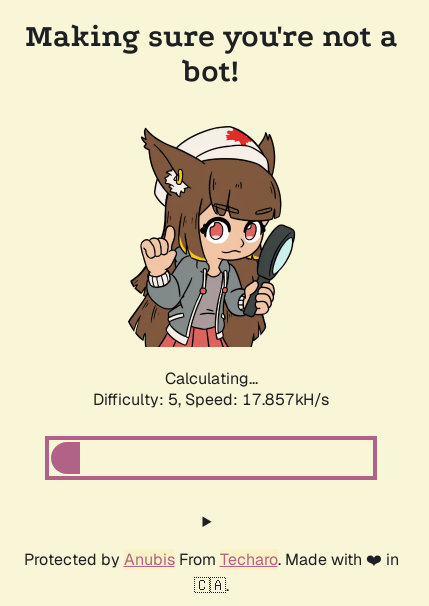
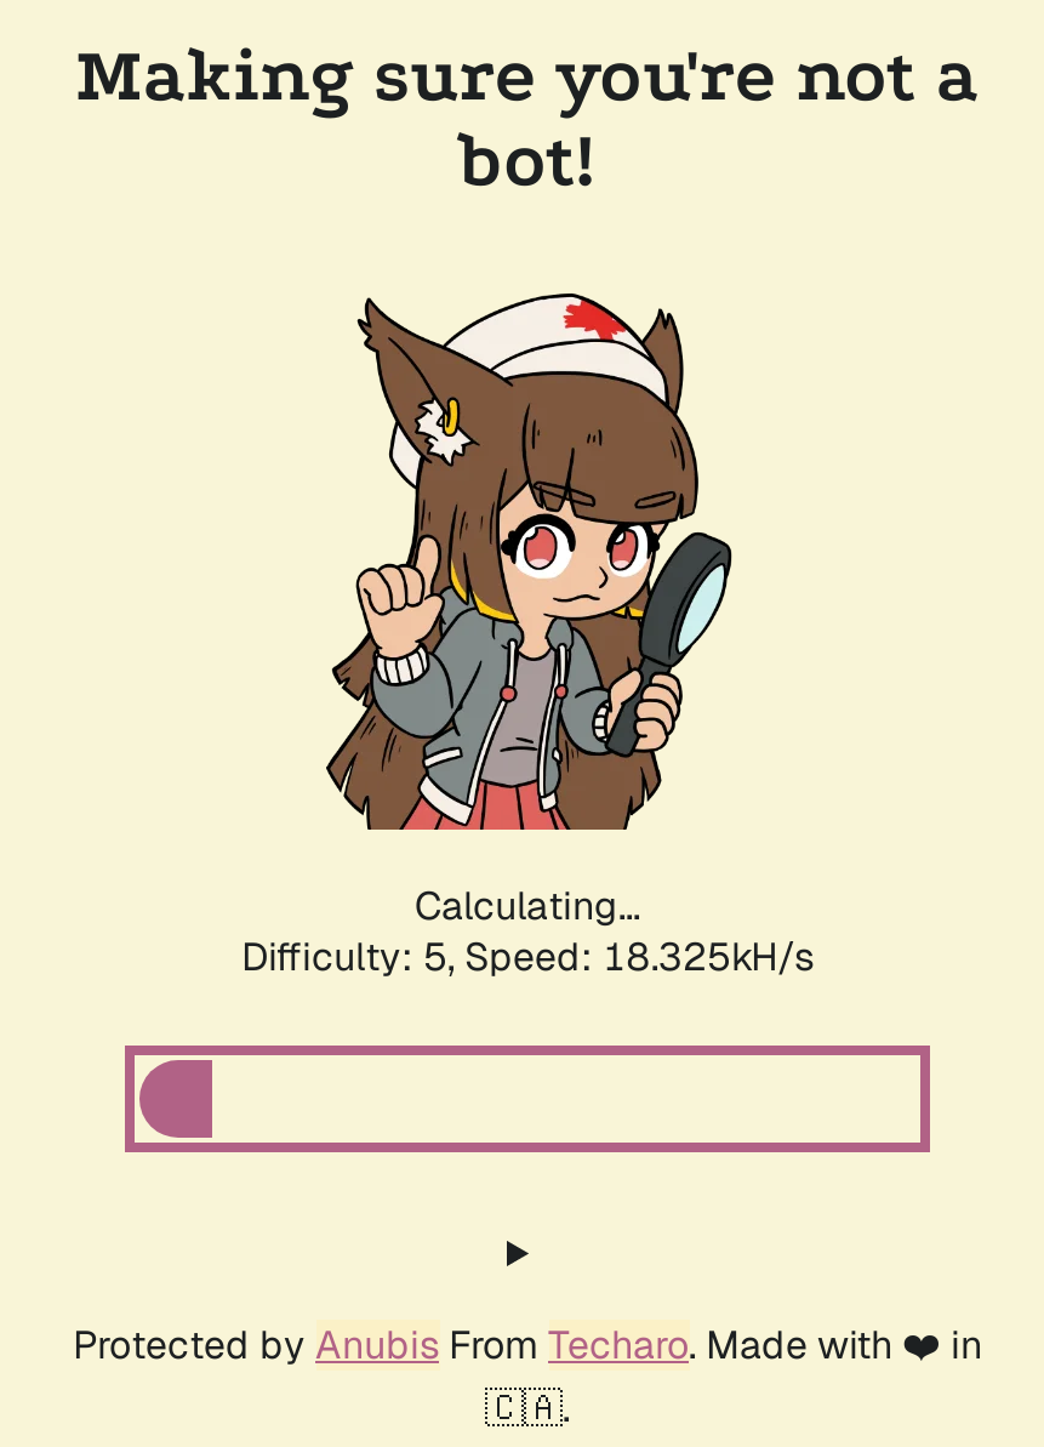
[93,389,329,410] Difficulty: 5, Speed: 17.857kH/s -> [241,932,814,982] Difficulty: 5, Speed: 18.325kH/s

